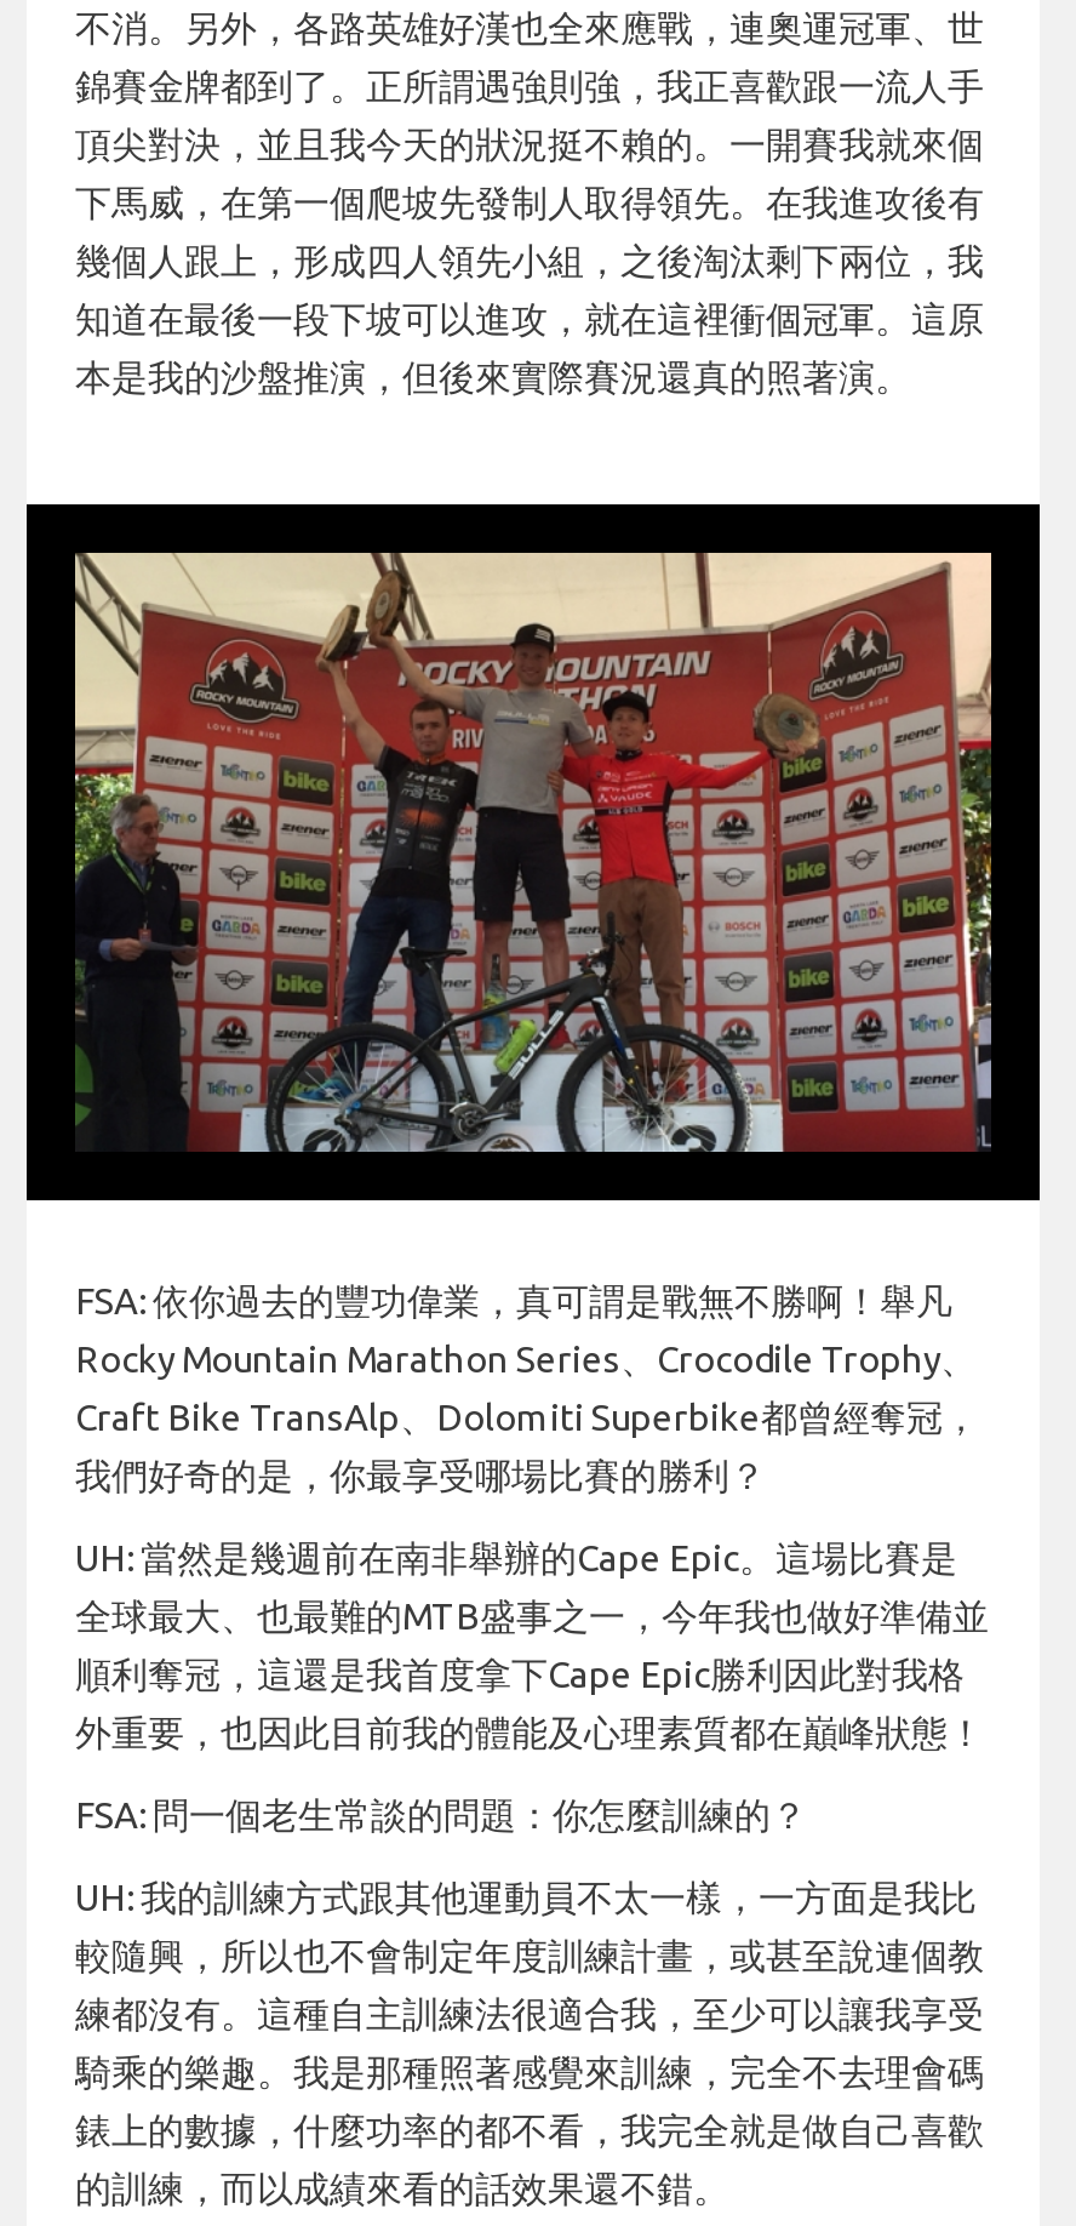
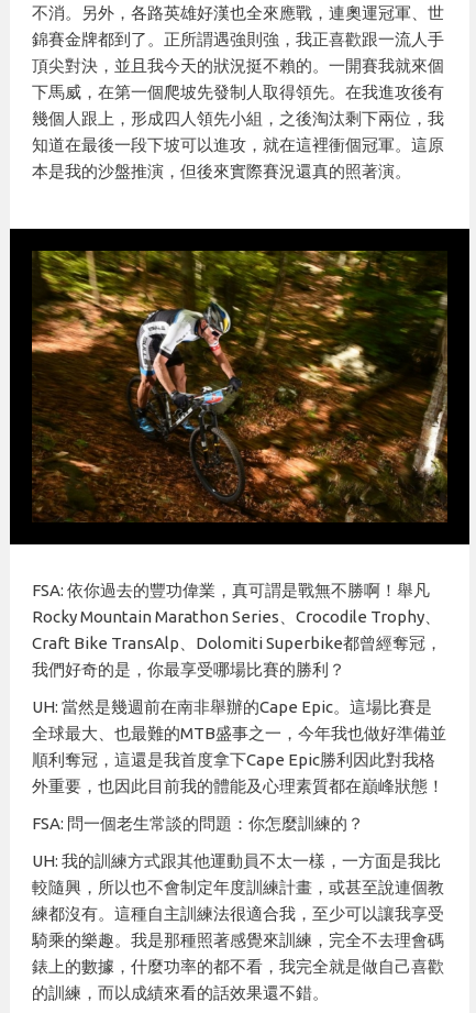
[73,550,994,1154] [image] -> [32,250,447,522] [image]

